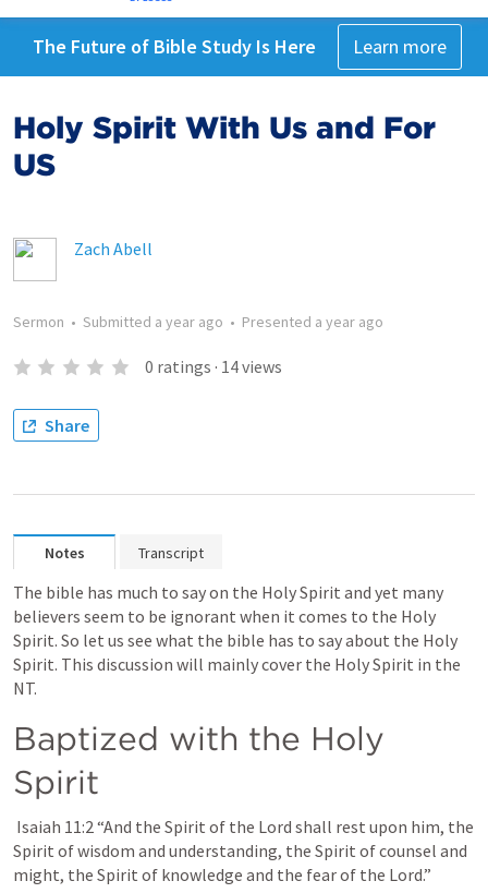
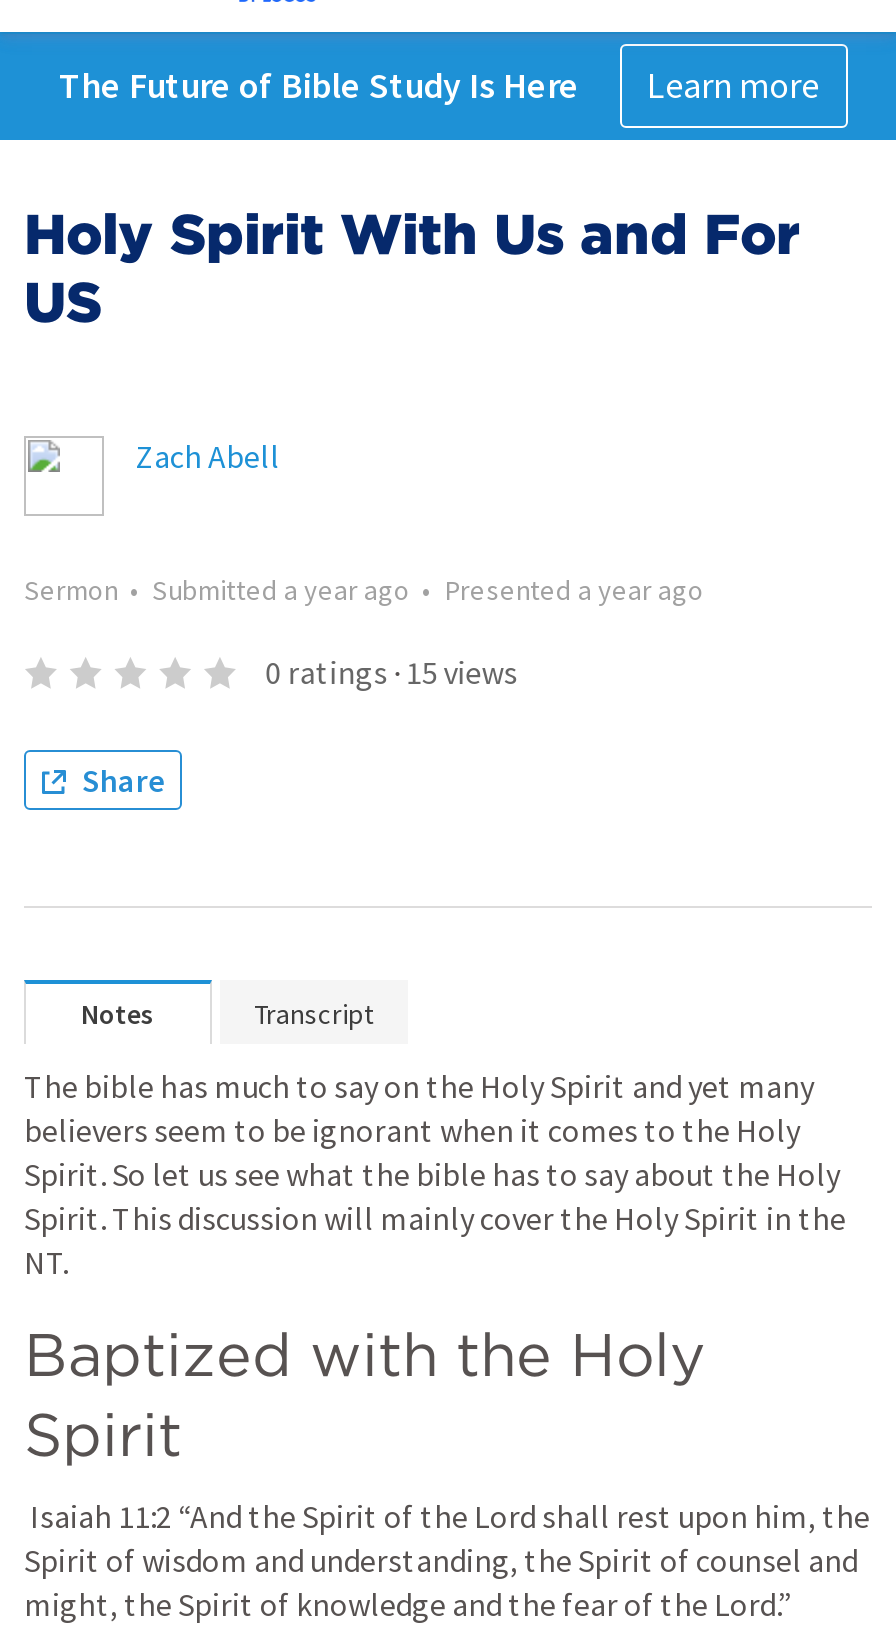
[145,355,282,377] 0 ratings · 14 views -> [265,652,517,692] 0 ratings · 15 views

